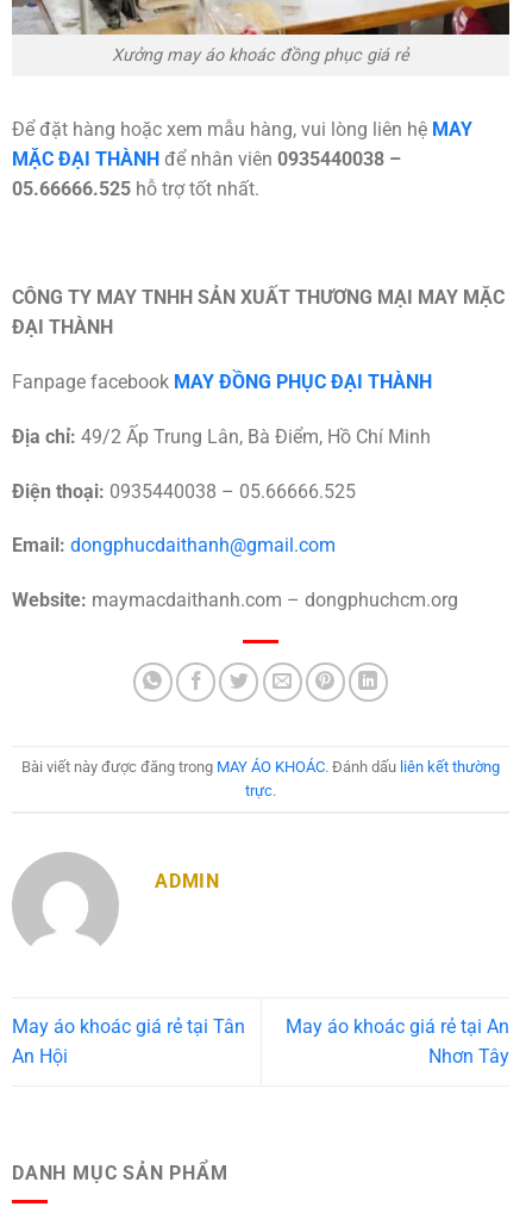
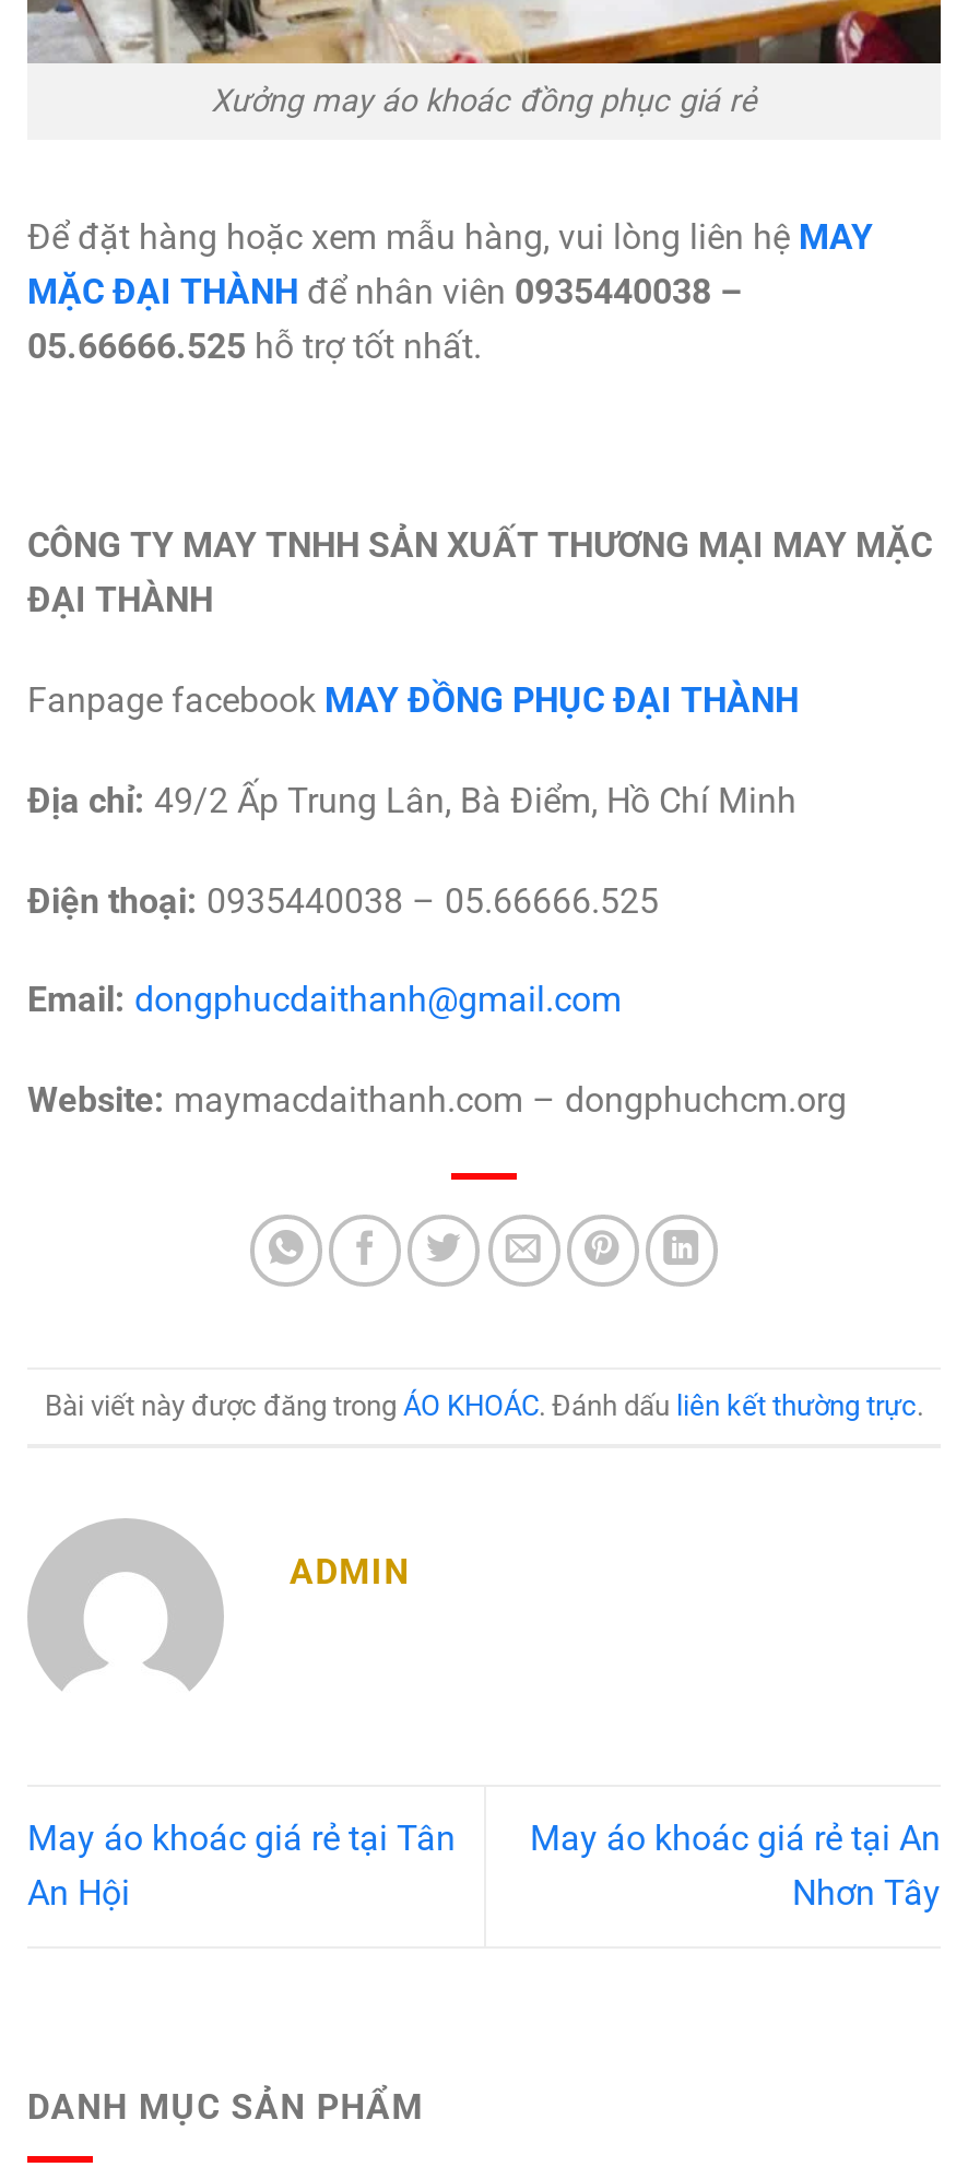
[21,757,500,799] Bài viết này được đăng trong MAY ÁO KHOÁC. Đánh dấu liên kết thường | trực. -> [45,1388,923,1421] Bài viết này được đăng trong ÁO KHOÁC. Đánh dấu liên kết thường trực.

